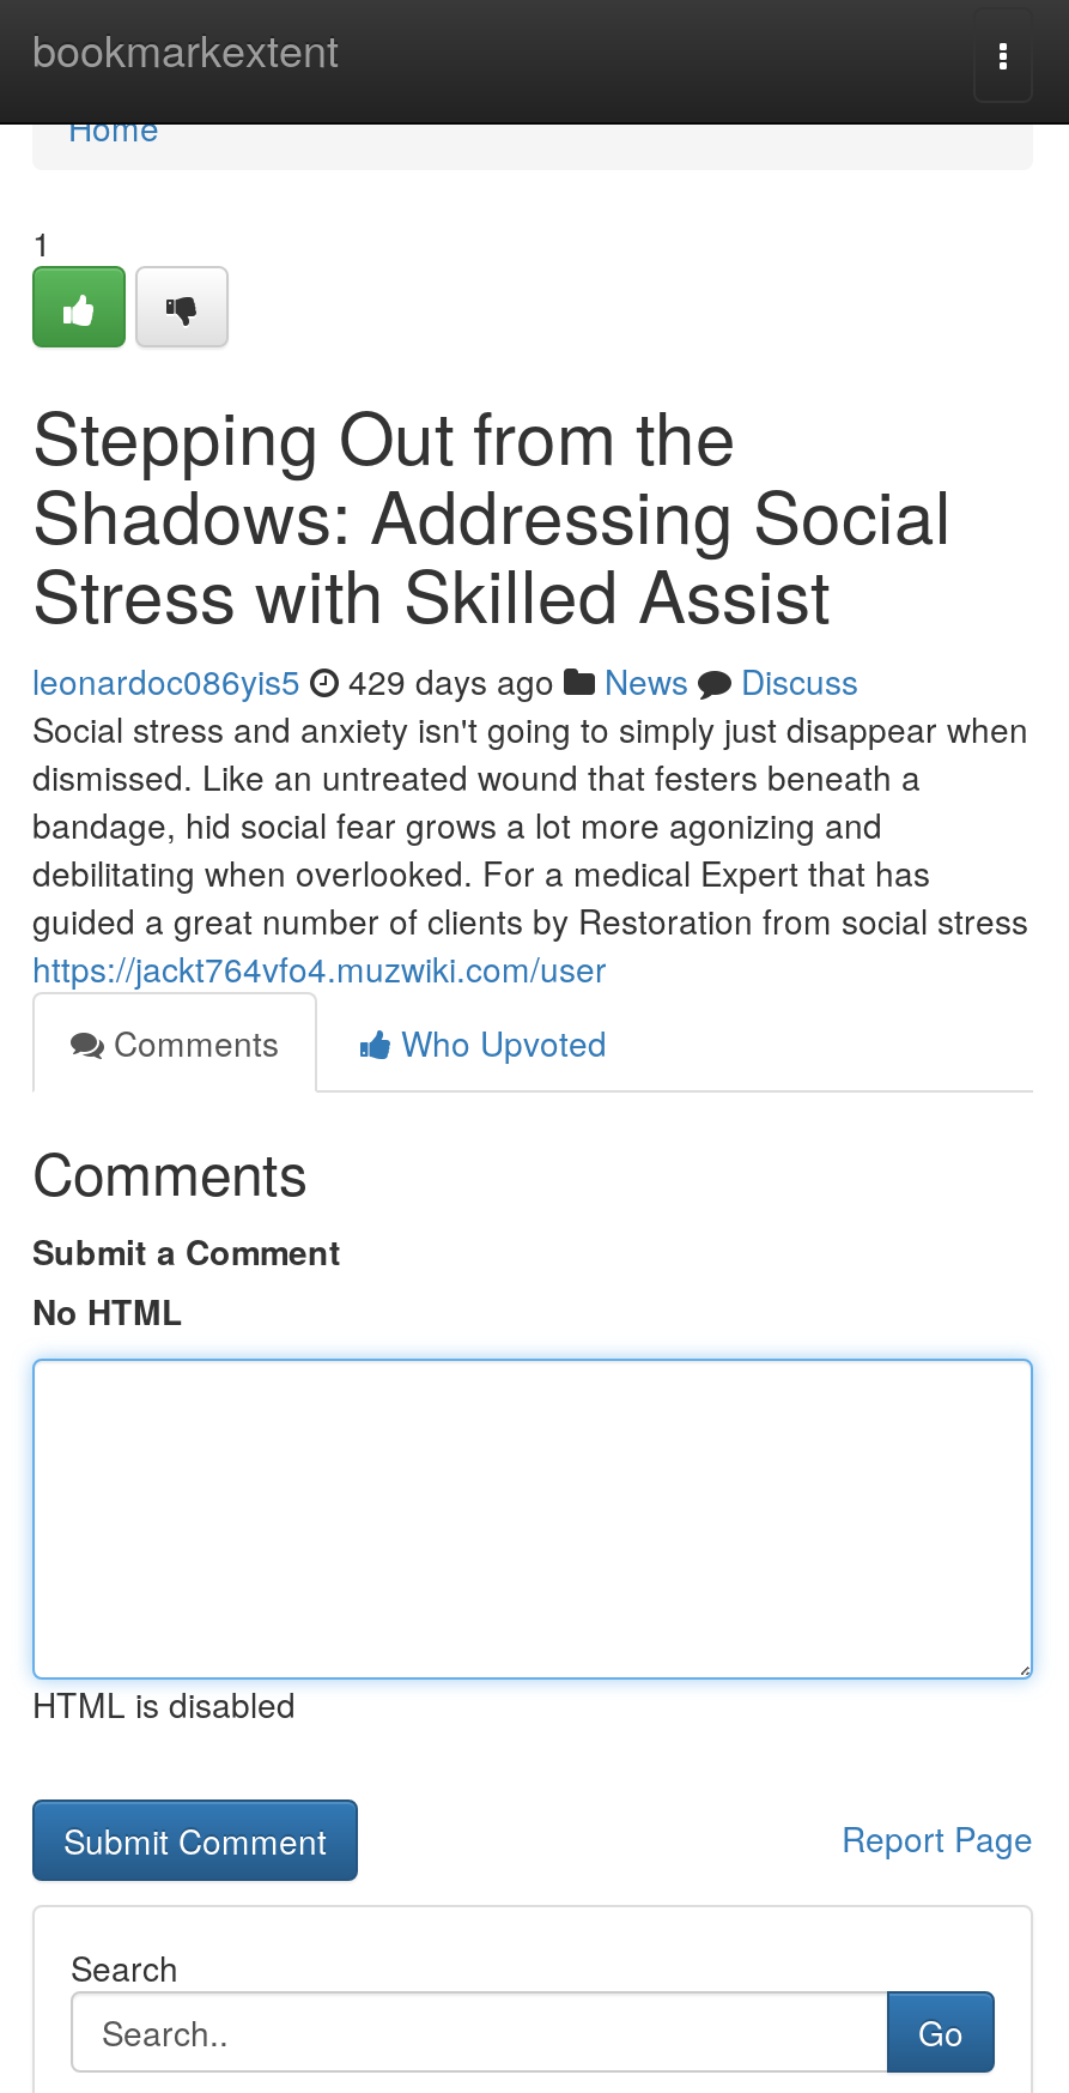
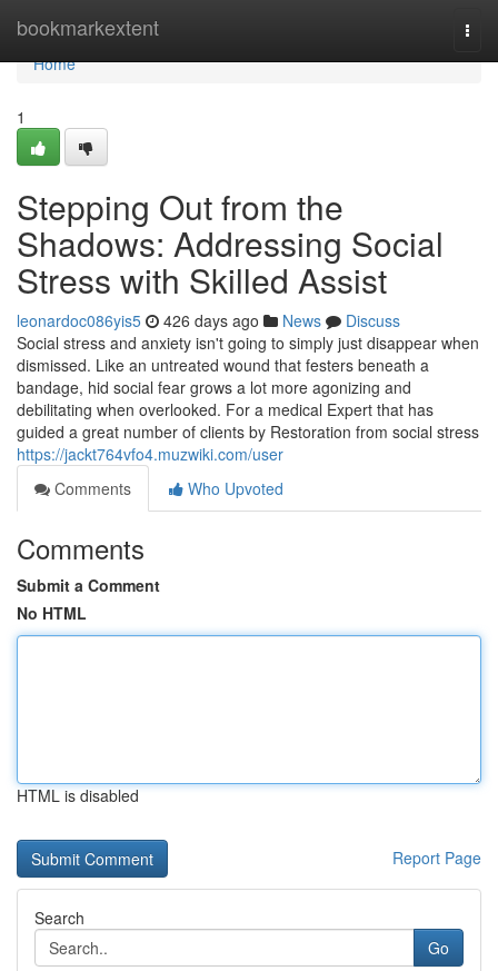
[32,657,858,704] leonardoc086yis5 429 days ago News Discuss -> [17,309,400,331] leonardoc086yis5 426 days ago News Discuss

